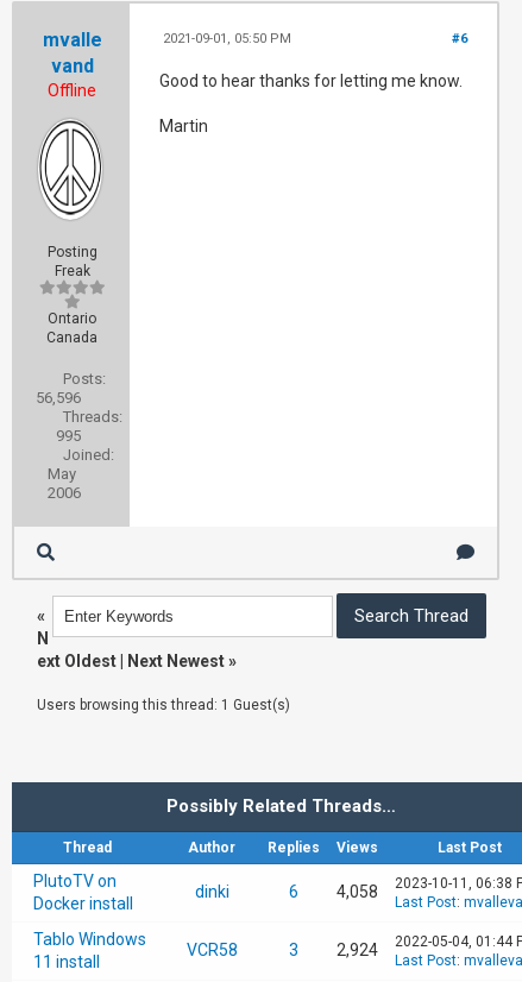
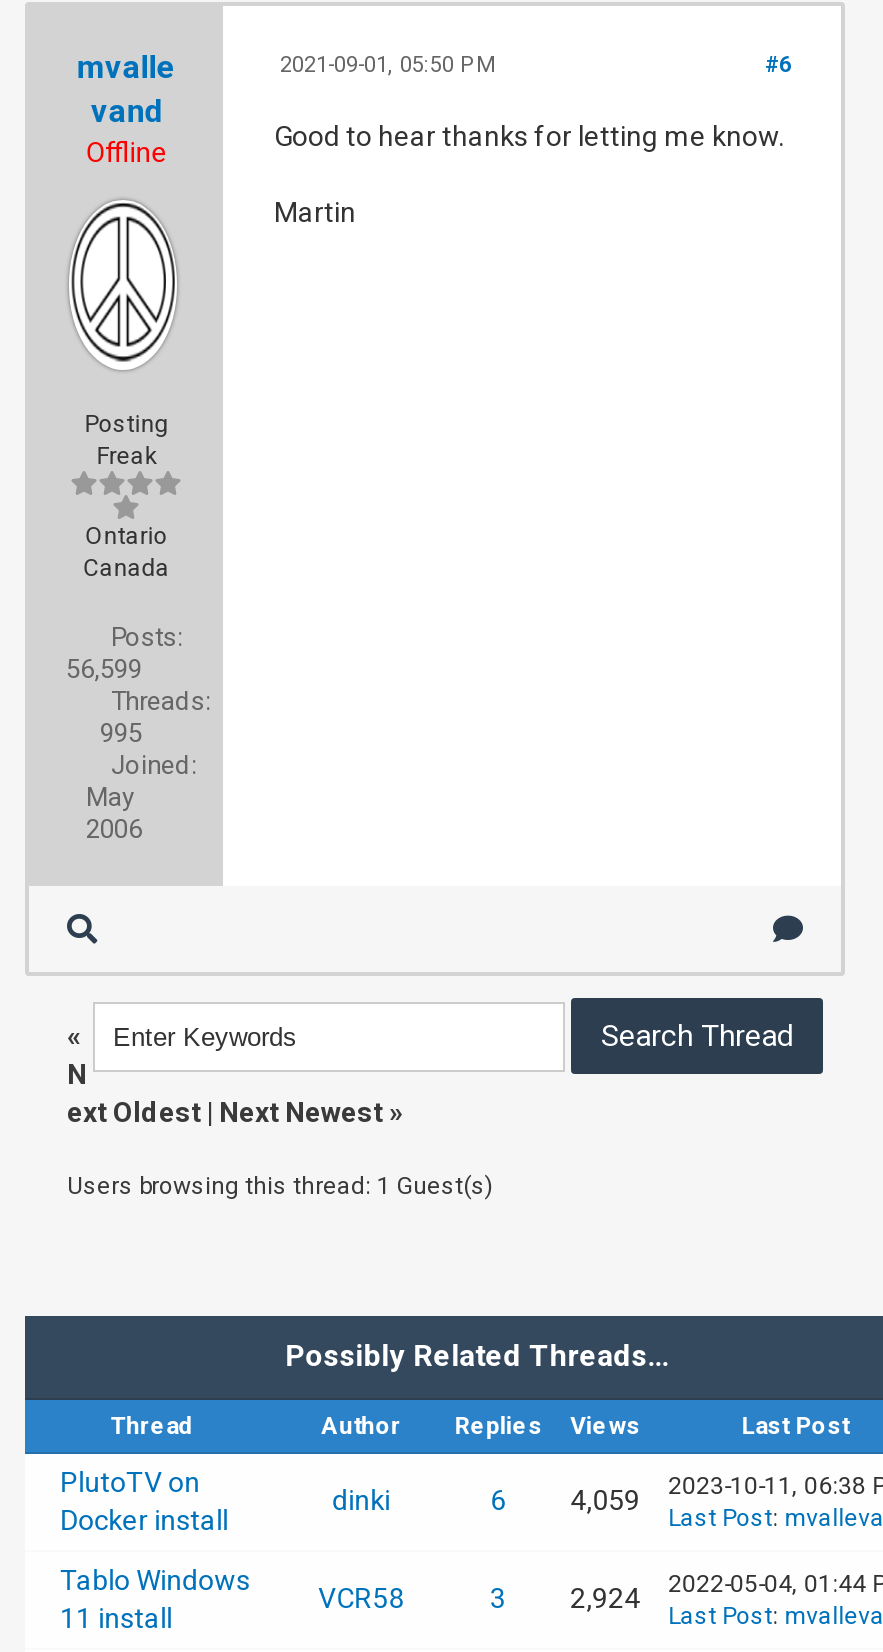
[36,389,81,407] 56,596 -> [66,654,142,684] 56,599
[336,882,378,901] 4,058 -> [570,1484,640,1516] 4,059

